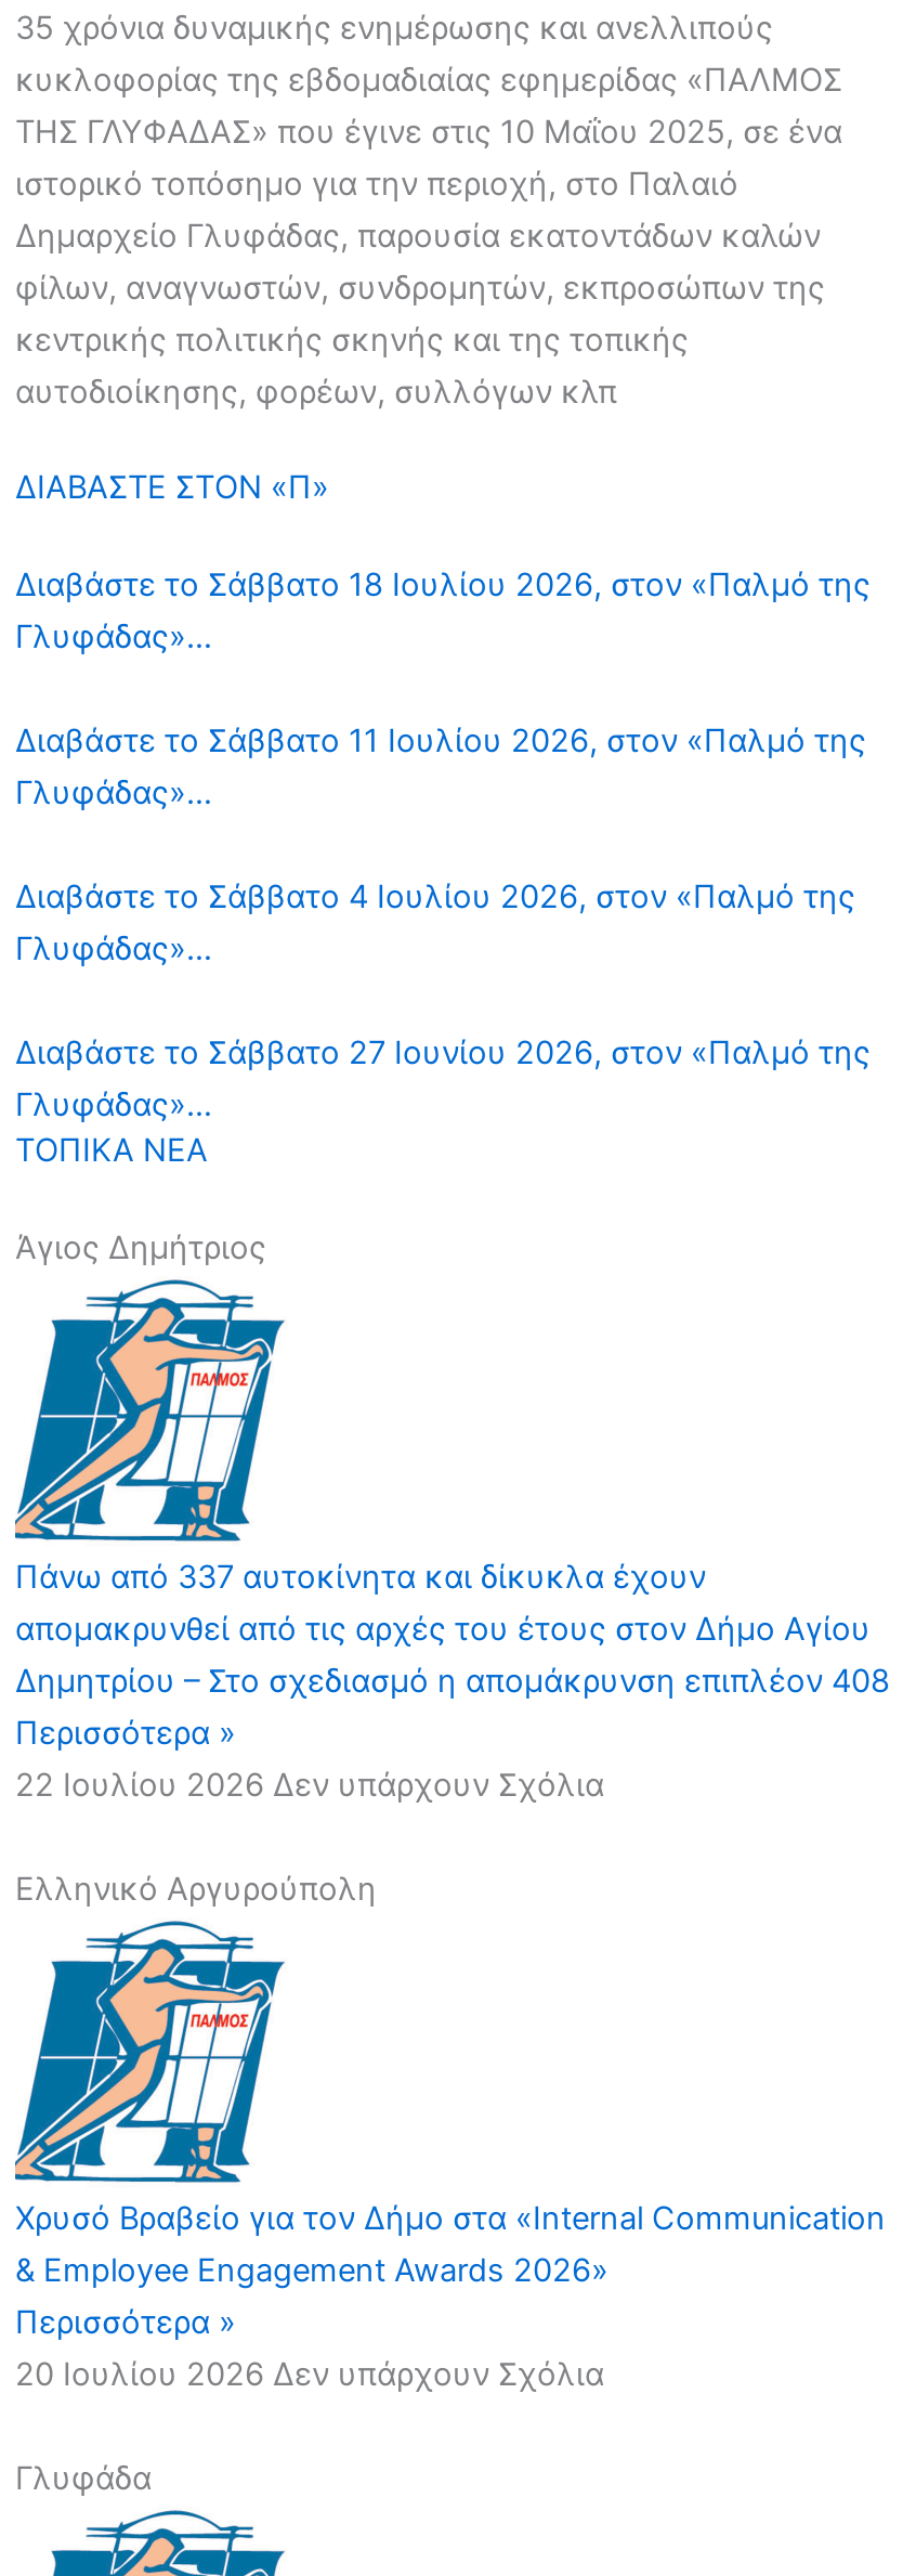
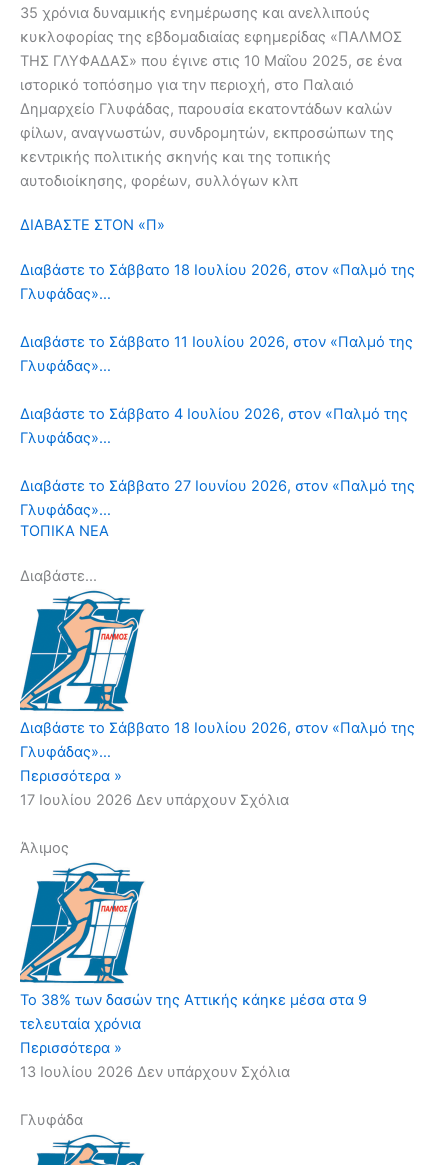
[15,1229,266,1268] Άγιος Δημήτριος -> [20,567,97,585] Διαβάστε...
[15,1558,890,1701] Πάνω από 337 αυτοκίνητα και δίκυκλα έχουν | απομακρυνθεί από τις αρχές του έτους στον Δήμο Αγίου | Δημητρίου – Στο σχεδιασμό η απομάκρυνση επιπλέον 408 -> [20,719,415,761] Διαβάστε το Σάββατο 18 Ιουλίου 2026, στον «Παλμό της | Γλυφάδας»…
[15,1766,604,1805] 22 Ιουλίου 2026 Δεν υπάρχουν Σχόλια -> [20,791,289,809] 17 Ιουλίου 2026 Δεν υπάρχουν Σχόλια
[15,1870,377,1909] Ελληνικό Αργυρούπολη -> [20,839,69,857] Άλιμος
[15,2200,886,2291] Χρυσό Βραβείο για τον Δήμο στα «Internal Communication | & Employee Engagement Awards 2026» -> [20,991,367,1033] Το 38% των δασών της Αττικής κάηκε μέσα στα 9 | τελευταία χρόνια
[15,2356,604,2395] 20 Ιουλίου 2026 Δεν υπάρχουν Σχόλια -> [20,1063,290,1081] 13 Ιουλίου 2026 Δεν υπάρχουν Σχόλια

